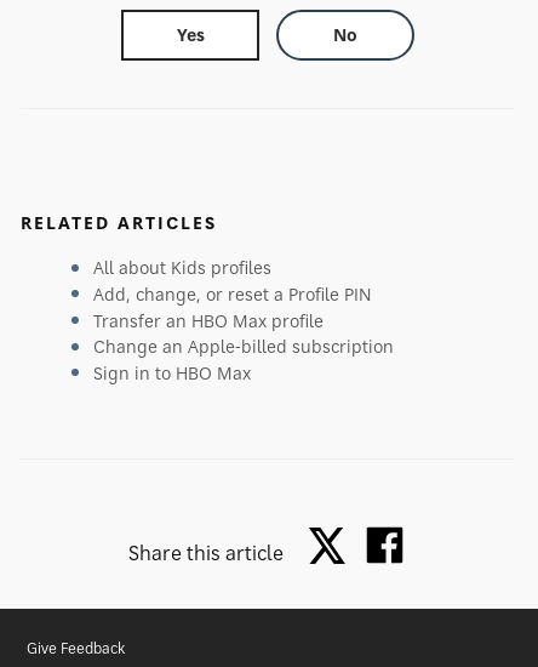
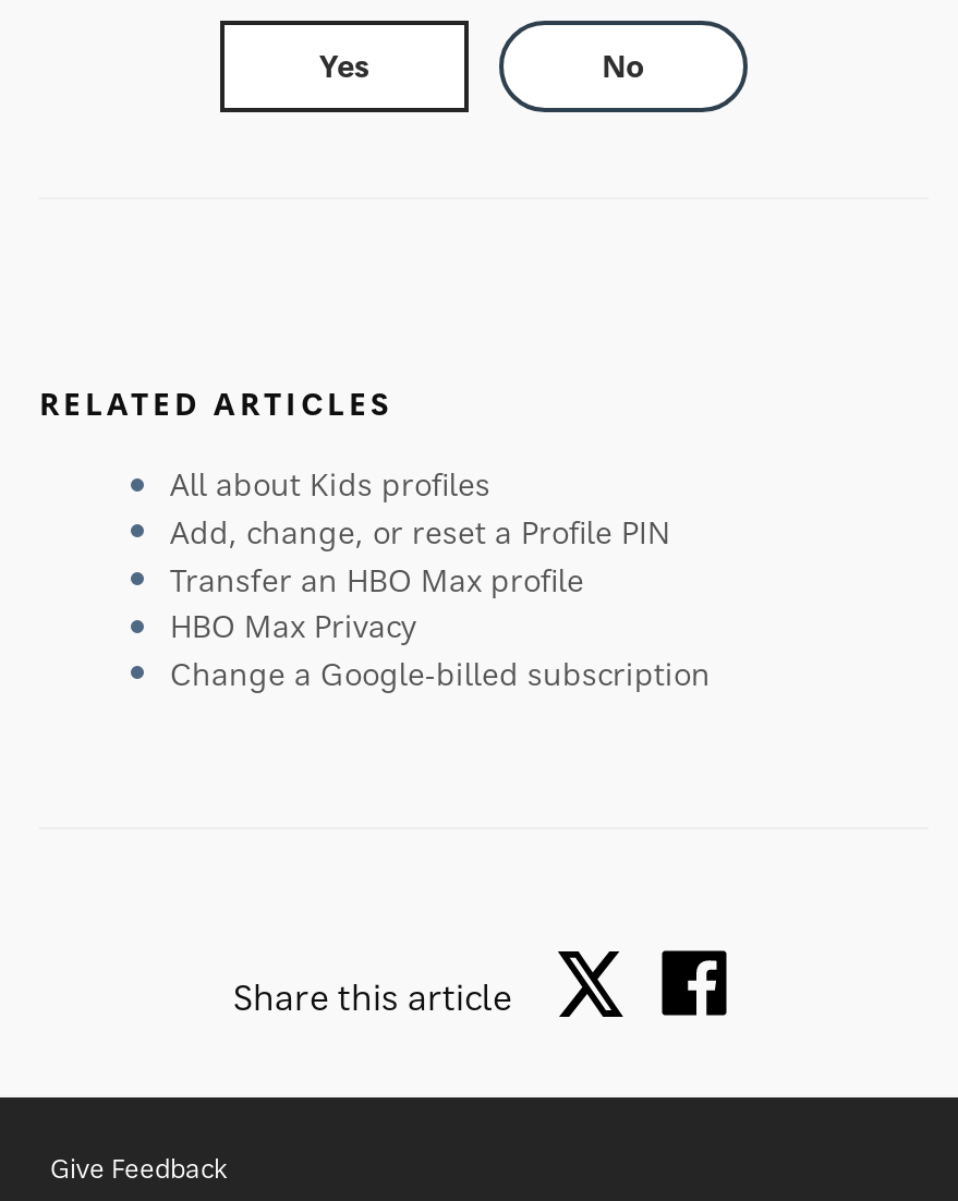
[93,335,394,385] Change an Apple-billed subscription | Sign in to HBO Max -> [170,606,711,694] HBO Max Privacy | Change a Google-billed subscription

